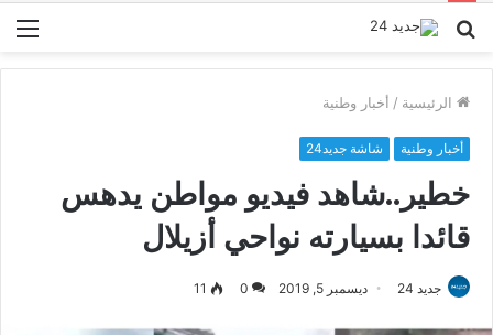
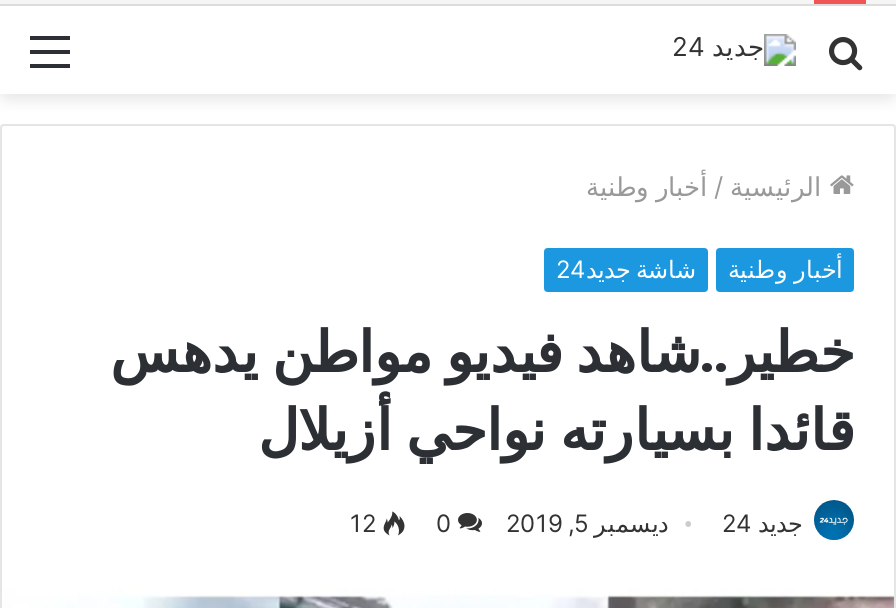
[194,280,249,296] 11 0 -> [350,508,452,538] 12 0

